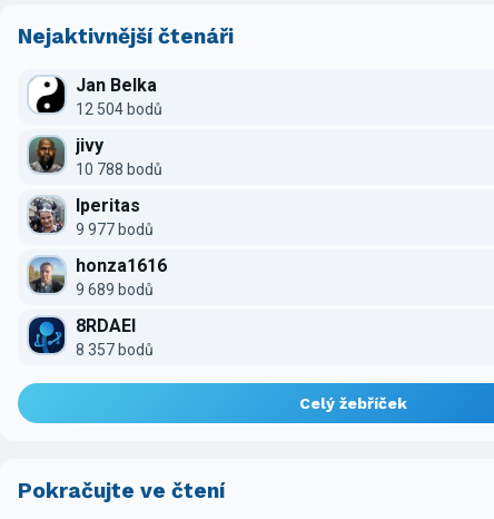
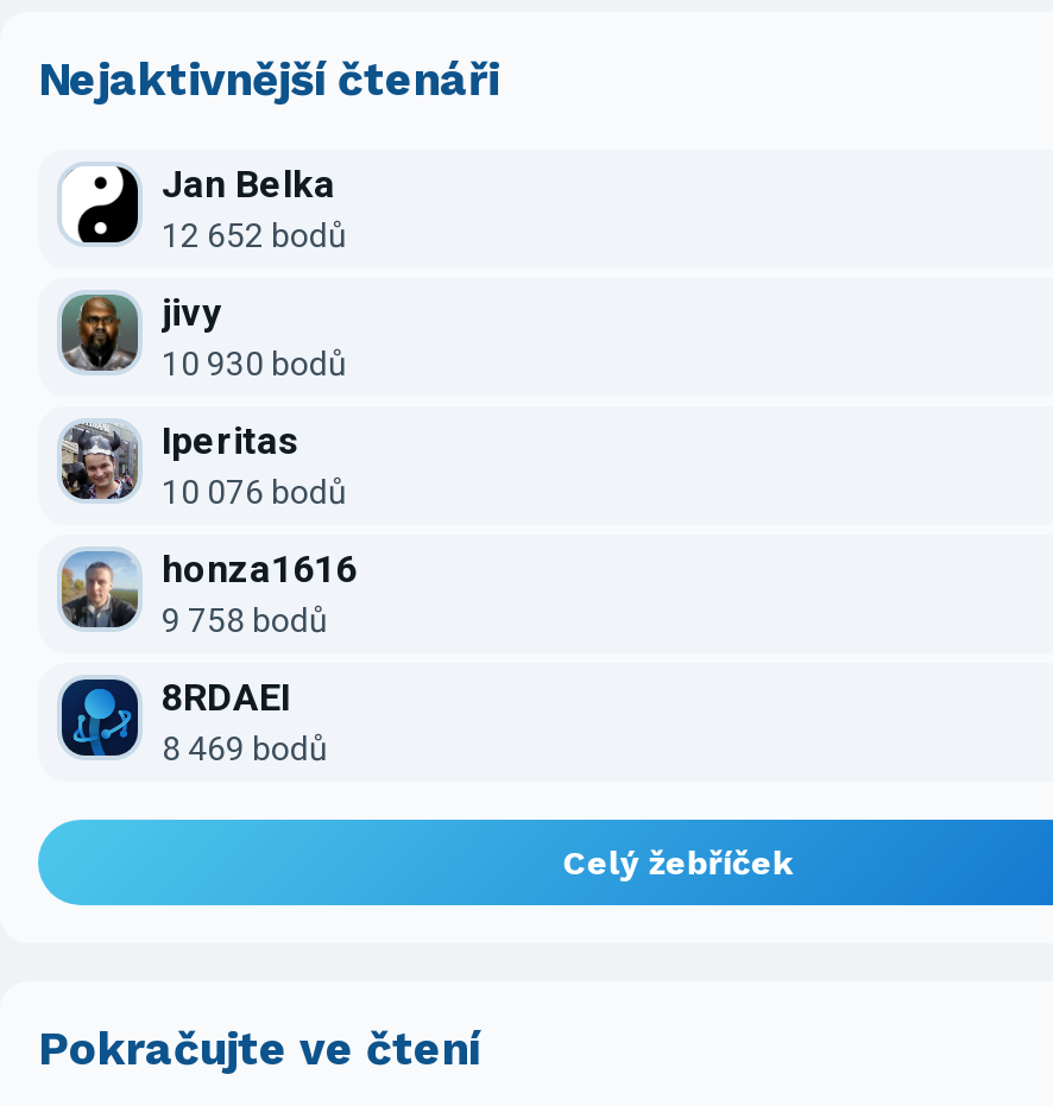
[76,101,162,118] 12 504 bodů -> [162,216,347,254] 12 652 bodů
[76,161,162,179] 10 788 bodů -> [162,344,347,382] 10 930 bodů
[76,221,154,239] 9 977 bodů -> [162,472,347,510] 10 076 bodů
[76,281,154,299] 9 689 bodů -> [162,601,328,639] 9 758 bodů
[76,341,154,359] 8 357 bodů -> [162,729,328,767] 8 469 bodů

